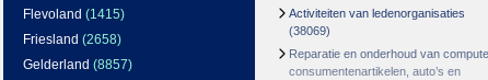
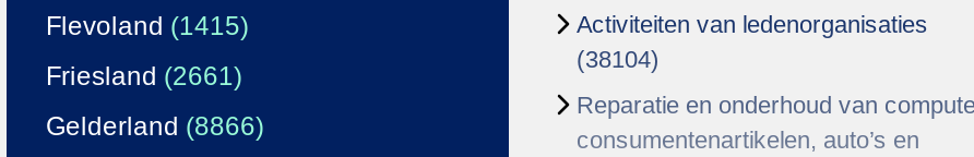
[289,24,330,37] (38069) -> [577,46,660,72] (38104)
[23,32,121,47] Friesland (2658) -> [46,61,242,92] Friesland (2661)
[23,57,132,72] Gelderland (8857) -> [46,111,264,142] Gelderland (8866)

